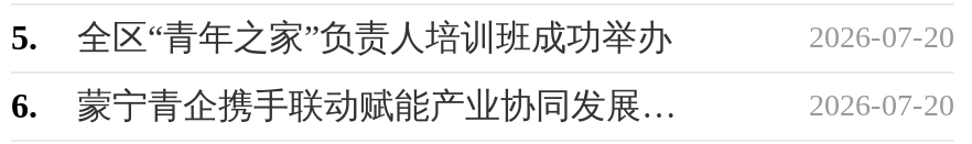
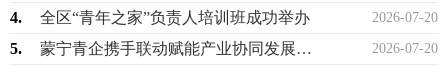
[11,18,672,55] 5. 全区“青年之家”负责人培训班成功举办 -> [10,9,310,26] 4. 全区“青年之家”负责人培训班成功举办
[11,86,37,123] 6. -> [10,40,22,57] 5.

